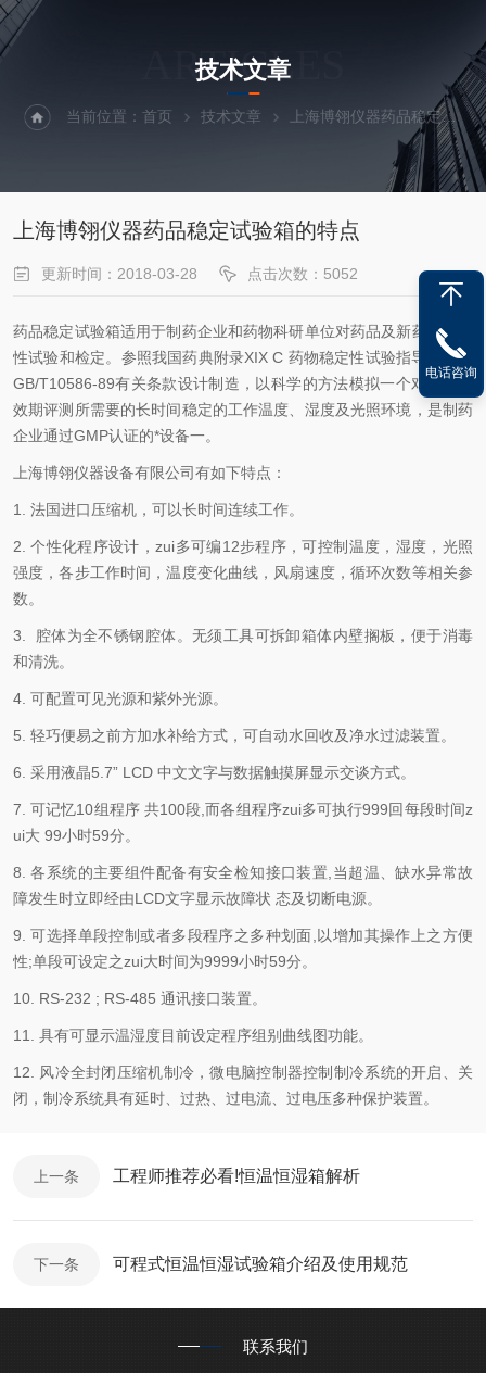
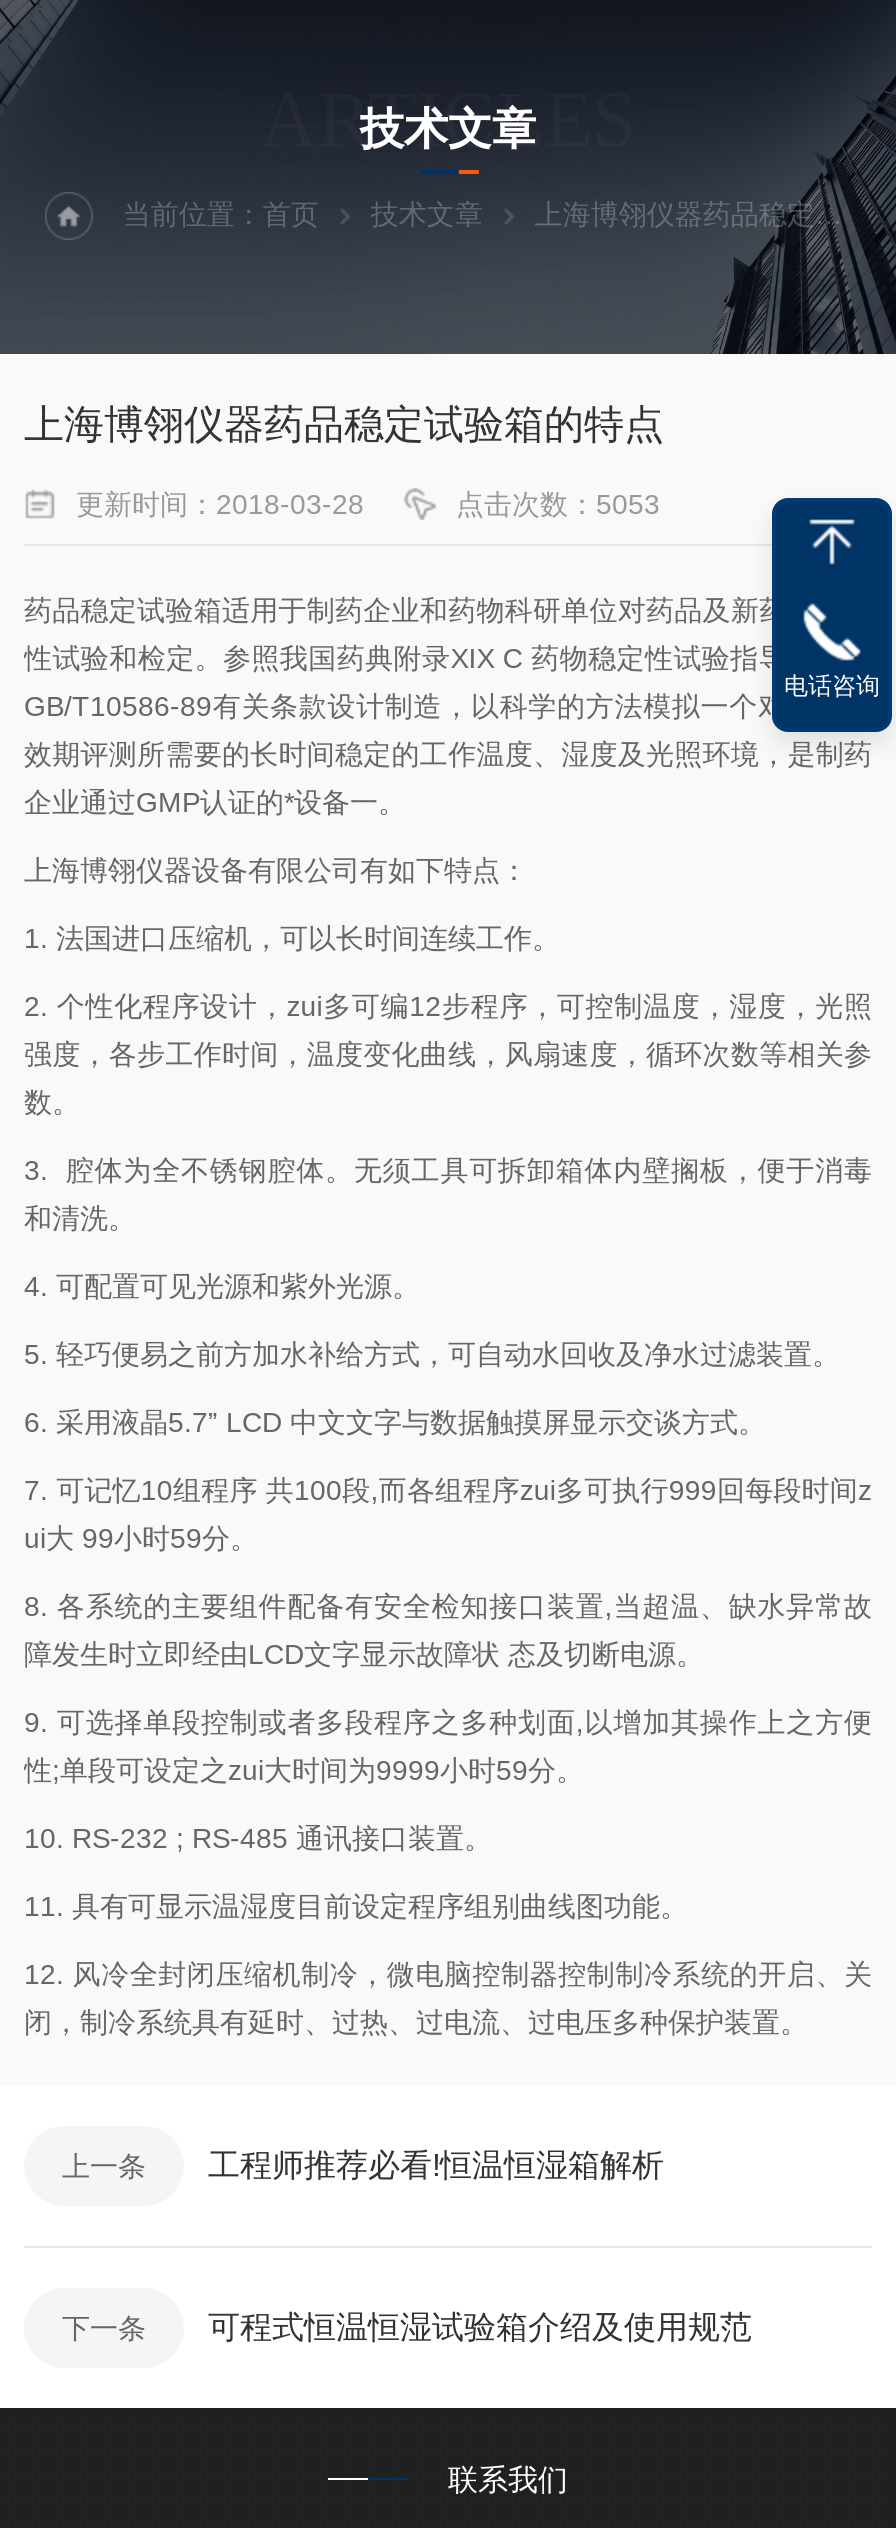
[247,265,358,282] 点击次数：5052 -> [456,488,660,520] 点击次数：5053

